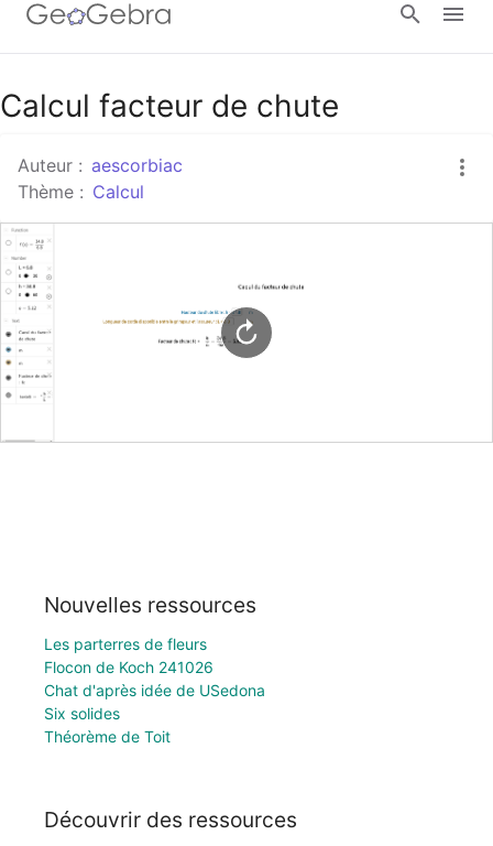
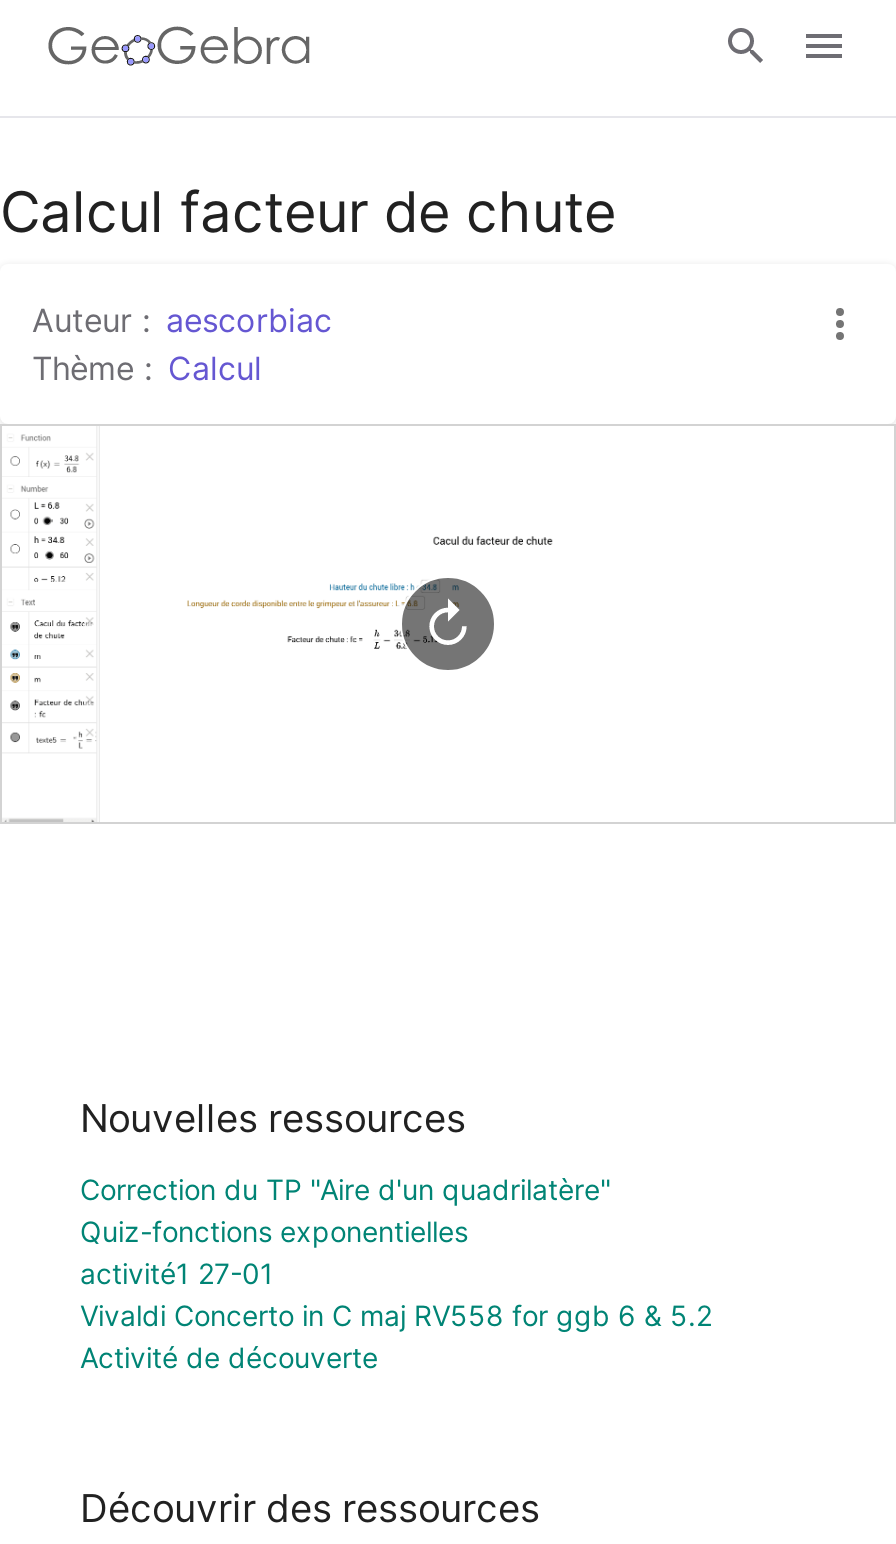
[44,634,265,746] Les parterres de fleurs | Flocon de Koch 241026 | Chat d'après idée de USedona | Six solides | Théorème de Toit -> [80,1172,712,1374] Correction du TP "Aire d'un quadrilatère" | Quiz-fonctions exponentielles | activité1 27-01 | Vivaldi Concerto in C maj RV558 for ggb 6 & 5.2 | Activité de découverte

